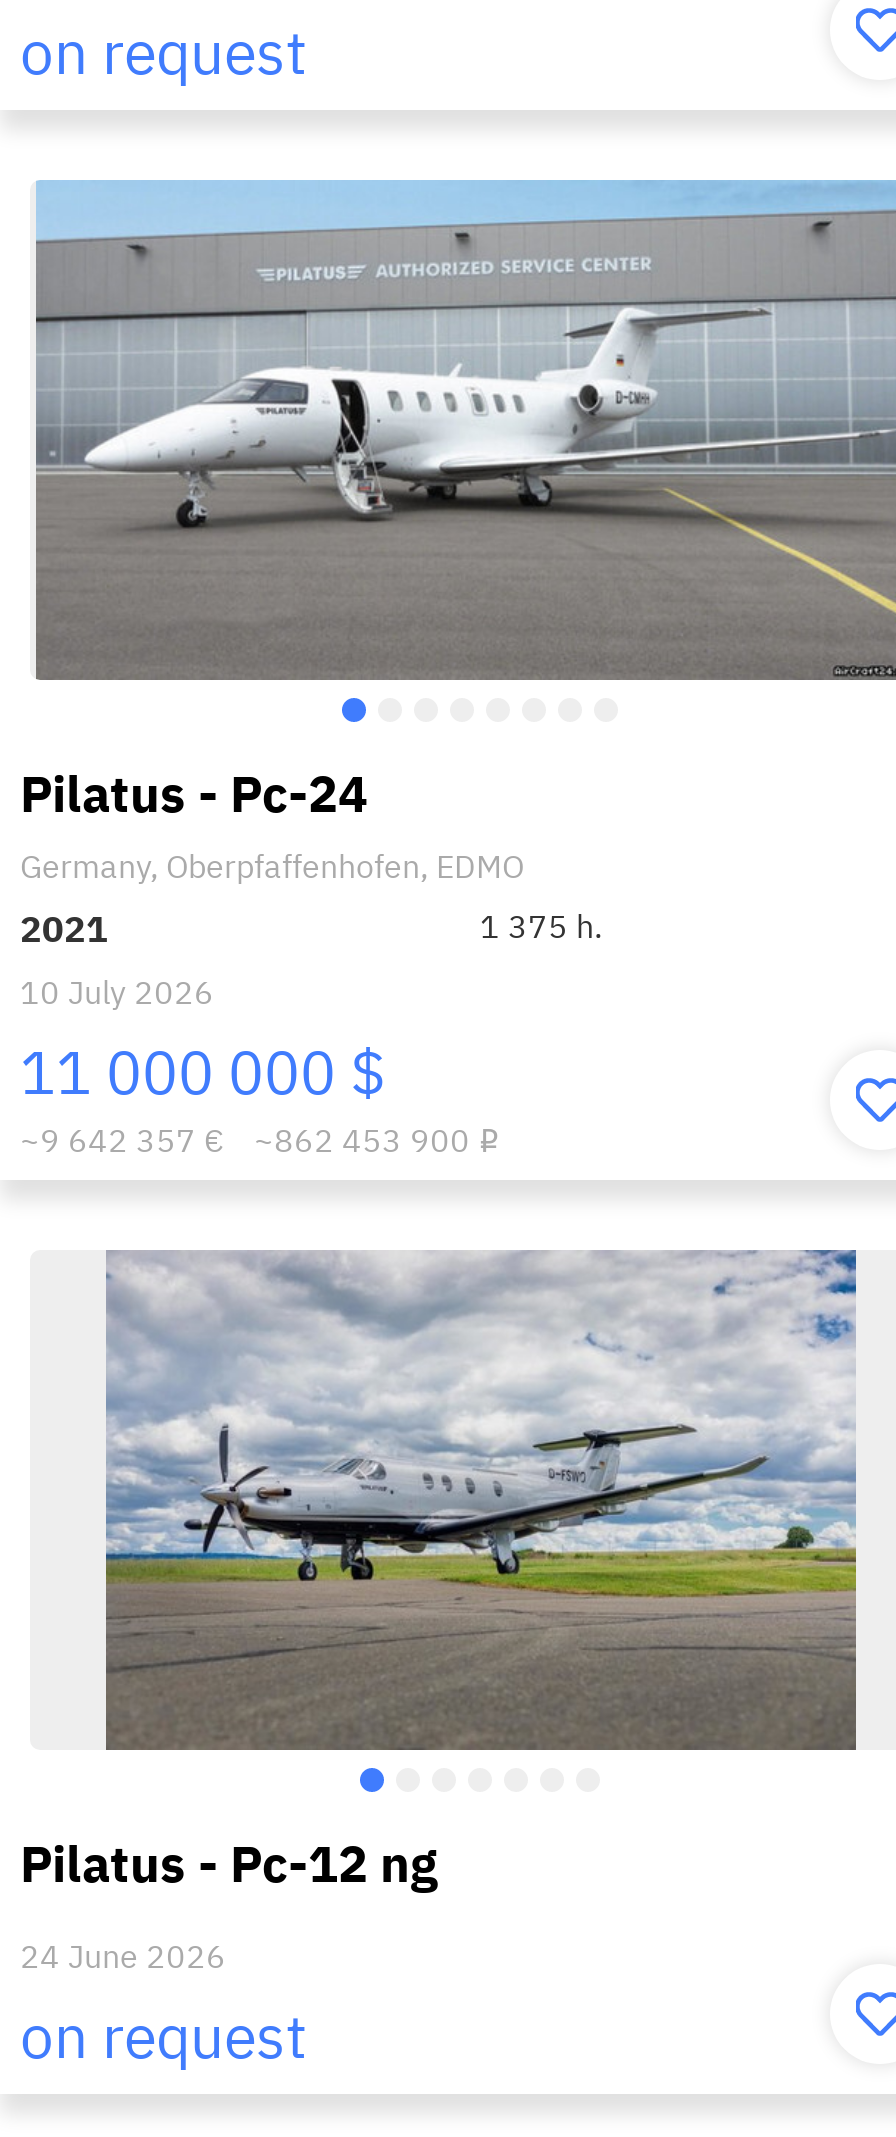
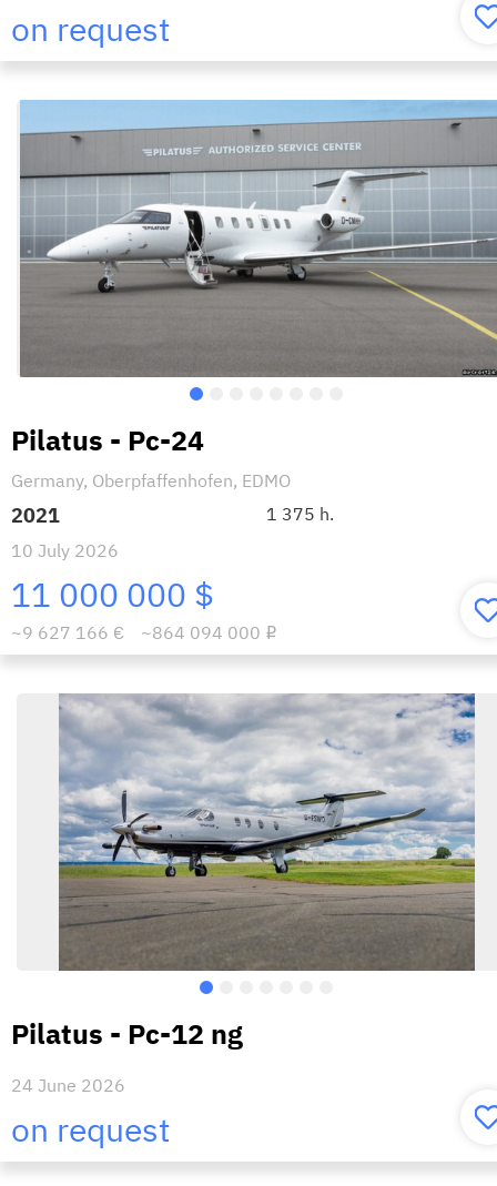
[20,1120,224,1160] ~9 642 357 € -> [11,621,124,643] ~9 627 166 €
[254,1120,500,1160] ~862 453 900 i -> [141,621,277,643] ~864 094 000 i

